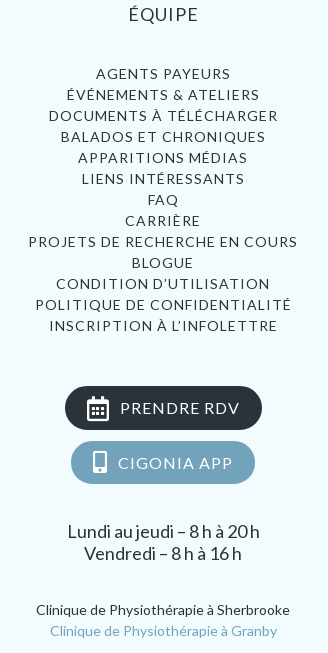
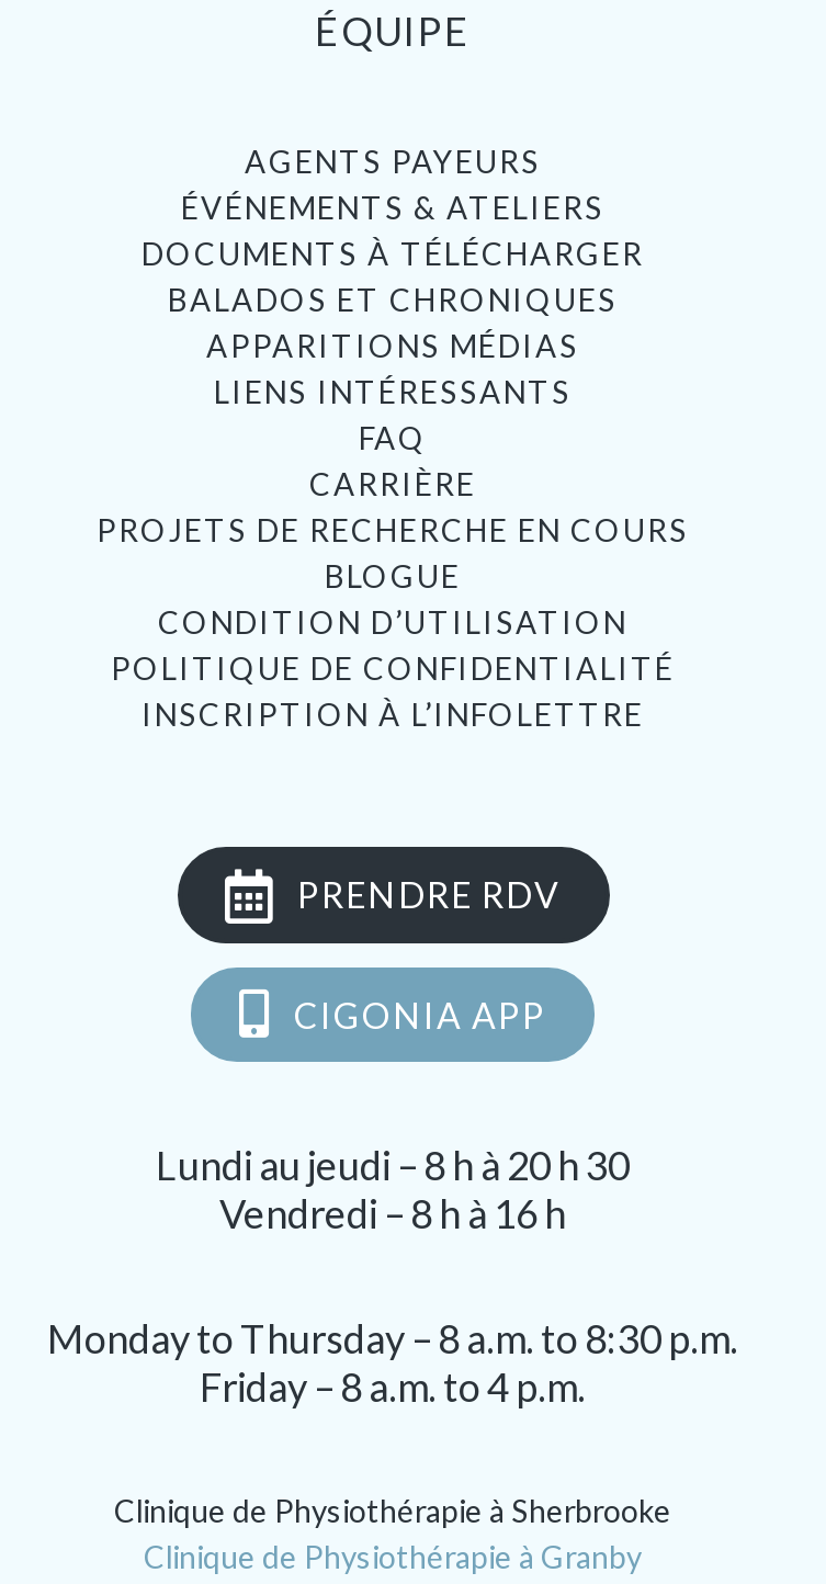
[66,520,259,542] Lundi au jeudi – 8 h à 20 h -> [156,1141,630,1189] Lundi au jeudi – 8 h à 20 h 30
none -> [47,1314,738,1411] Monday to Thursday – 8 a.m. to 8:30 p.m. | Friday – 8 a.m. to 4 p.m.

